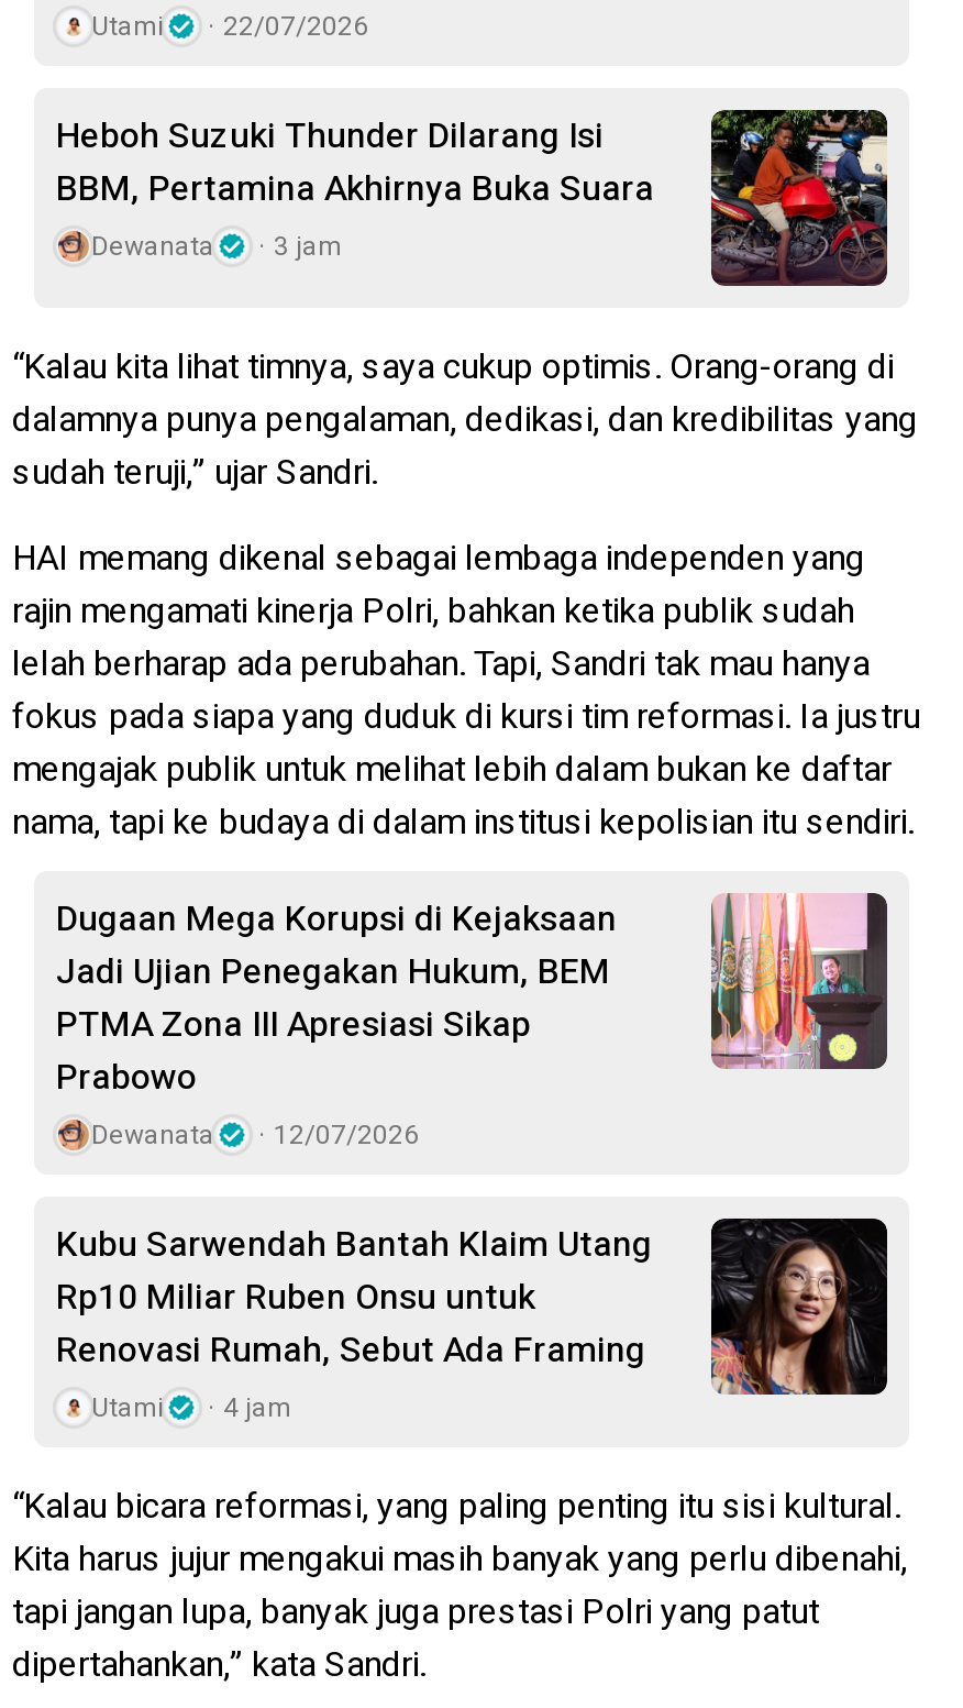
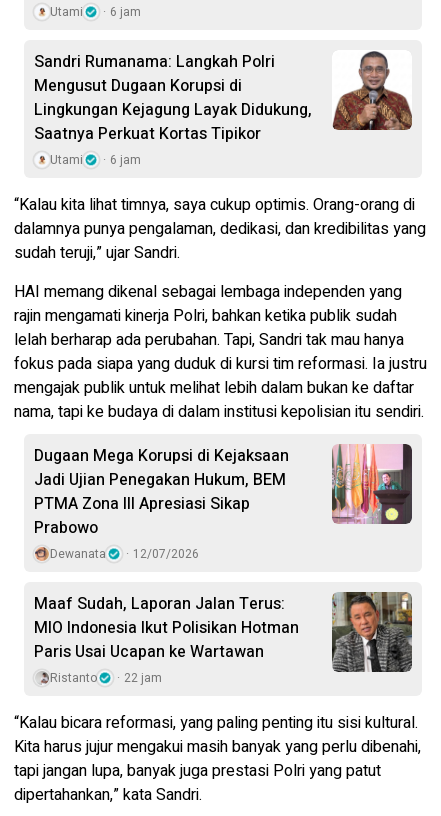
[91,7,368,47] Utami 22/07/2026 -> [50,3,141,21] Utami 6 jam
[56,108,889,286] [image] | Heboh Suzuki Thunder Dilarang Isi | BBM, Pertamina Akhirnya Buka Suara | Dewanata | 3 jam -> [34,50,412,169] [image] | Sandri Rumanama: Langkah Polri | Mengusut Dugaan Korupsi di | Lingkungan Kejagung Layak Didukung, | Saatnya Perkuat Kortas Tipikor | Utami | 6 jam
[56,1216,889,1428] [image] | Kubu Sarwendah Bantah Klaim Utang | Rp10 Miliar Ruben Onsu untuk | Renovasi Rumah, Sebut Ada Framing | Utami | 4 jam -> [34,591,413,687] [image] | Maaf Sudah, Laporan Jalan Terus: | MIO Indonesia Ikut Polisikan Hotman | Paris Usai Ucapan ke Wartawan | Ristanto | 22 jam

